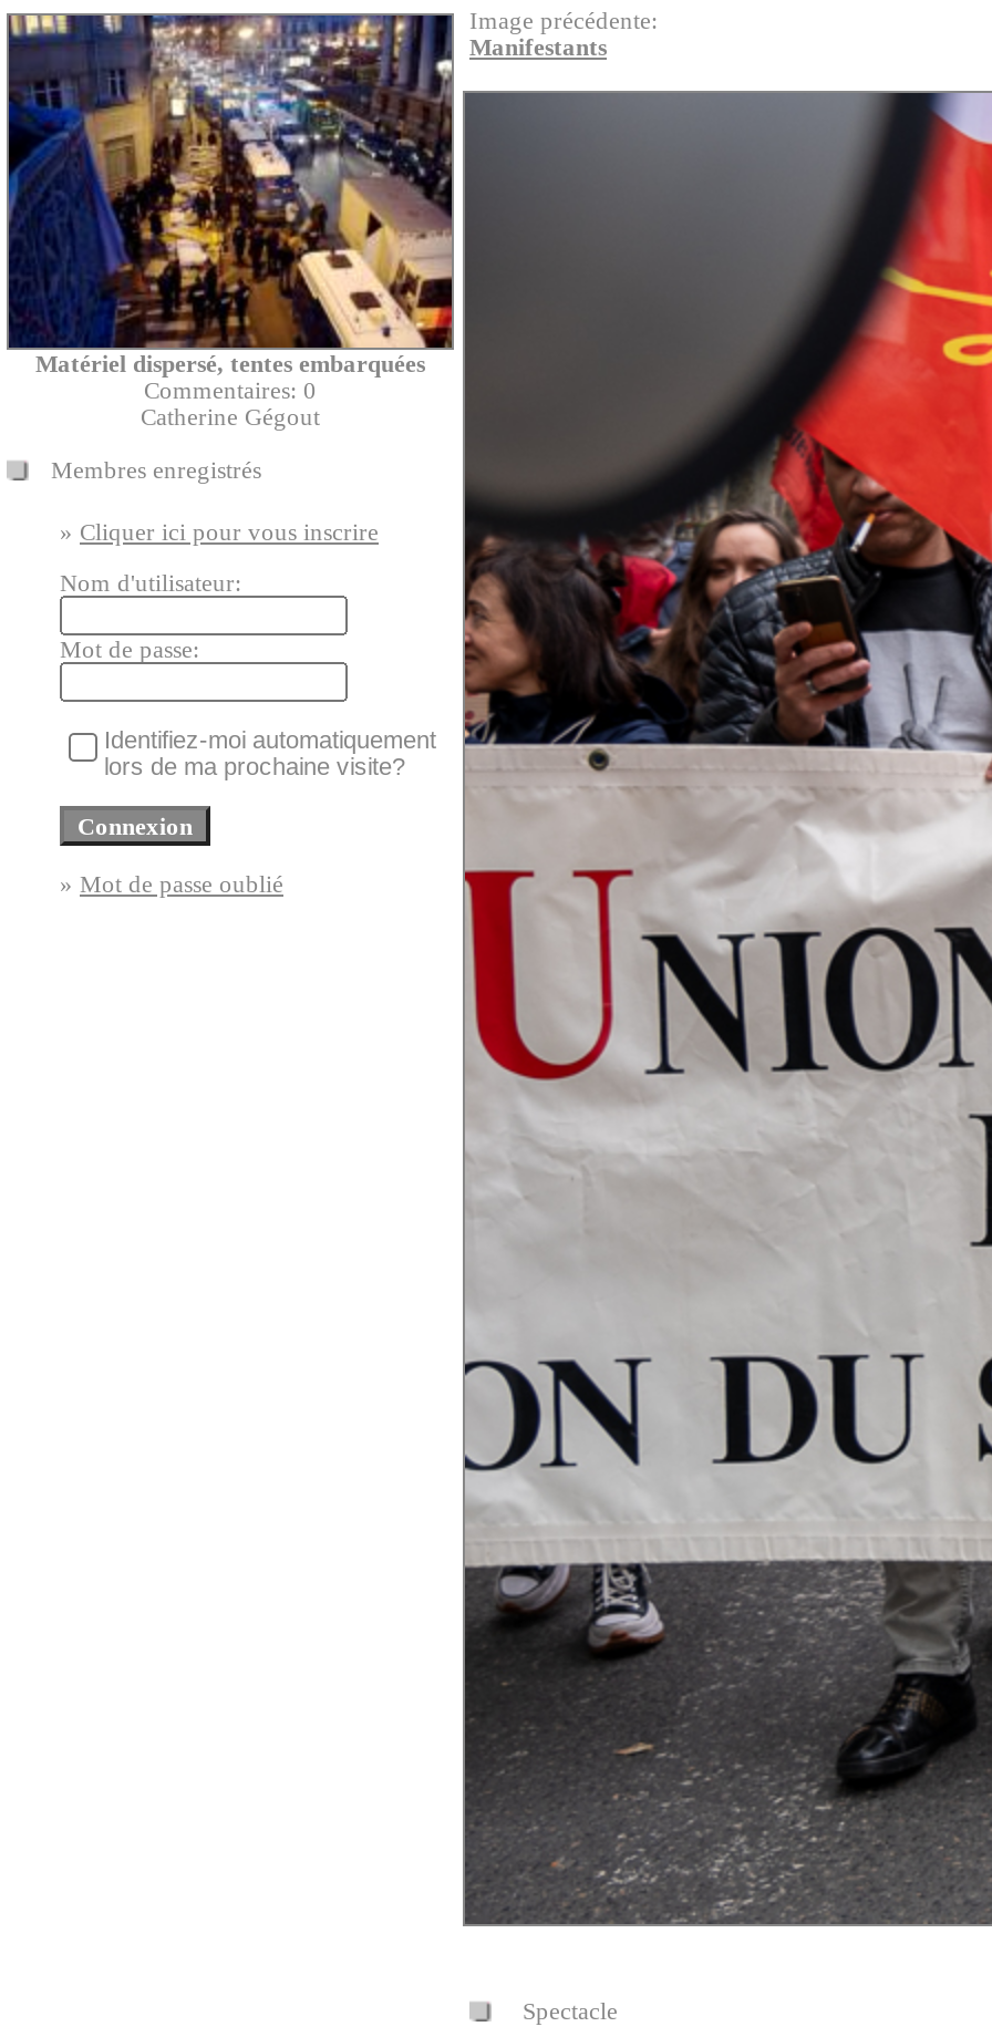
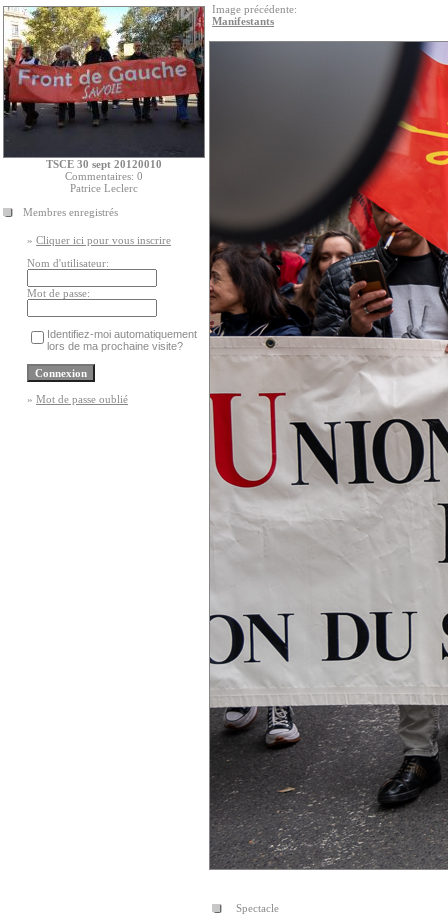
[7,13,454,376] [image] | Matériel dispersé, tentes embarquées -> [3,6,205,170] [image] | TSCE 30 sept 20120010
[141,403,320,430] Catherine Gégout -> [70,182,138,194] Patrice Leclerc

